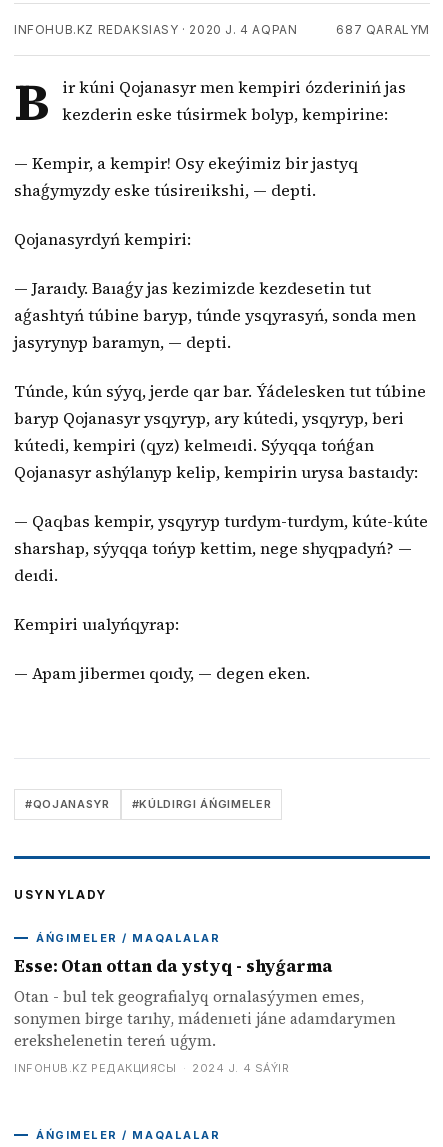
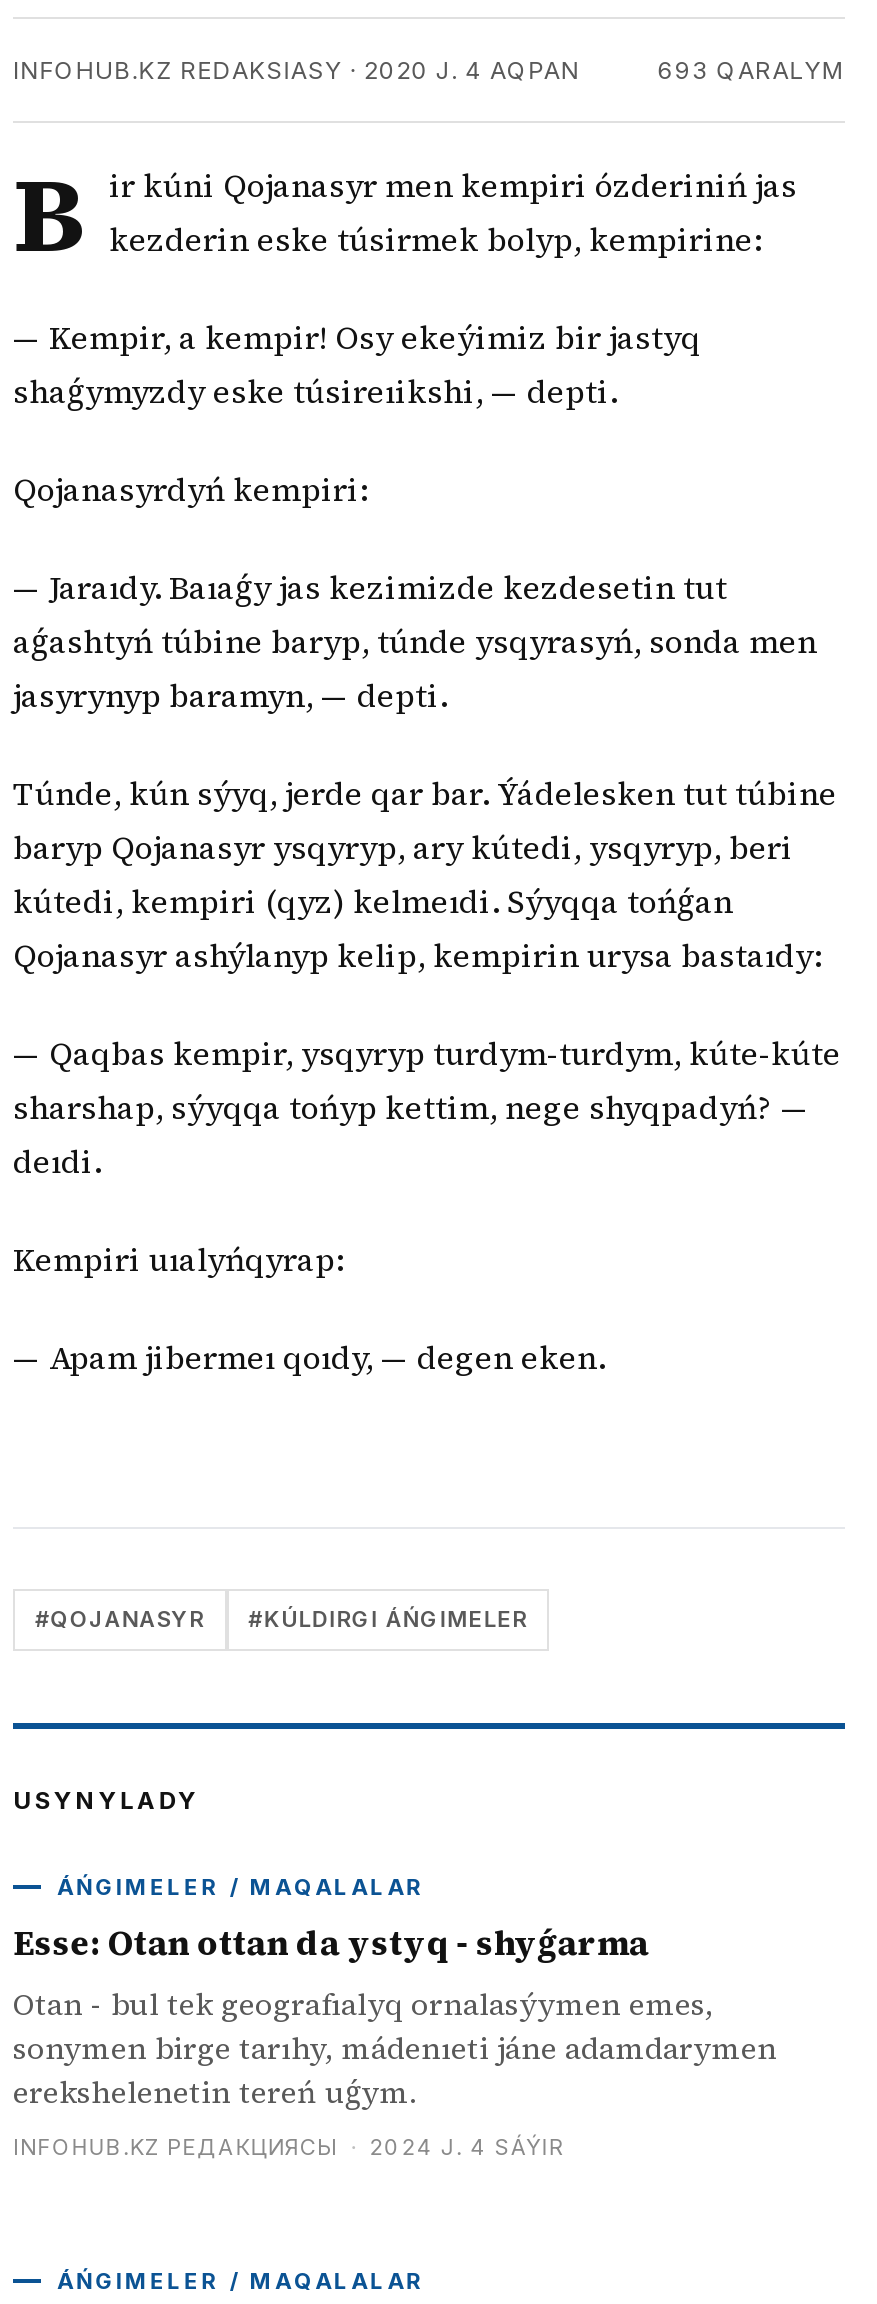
[336,22,430,37] 687 QARALYM -> [658,55,845,85] 693 QARALYM

